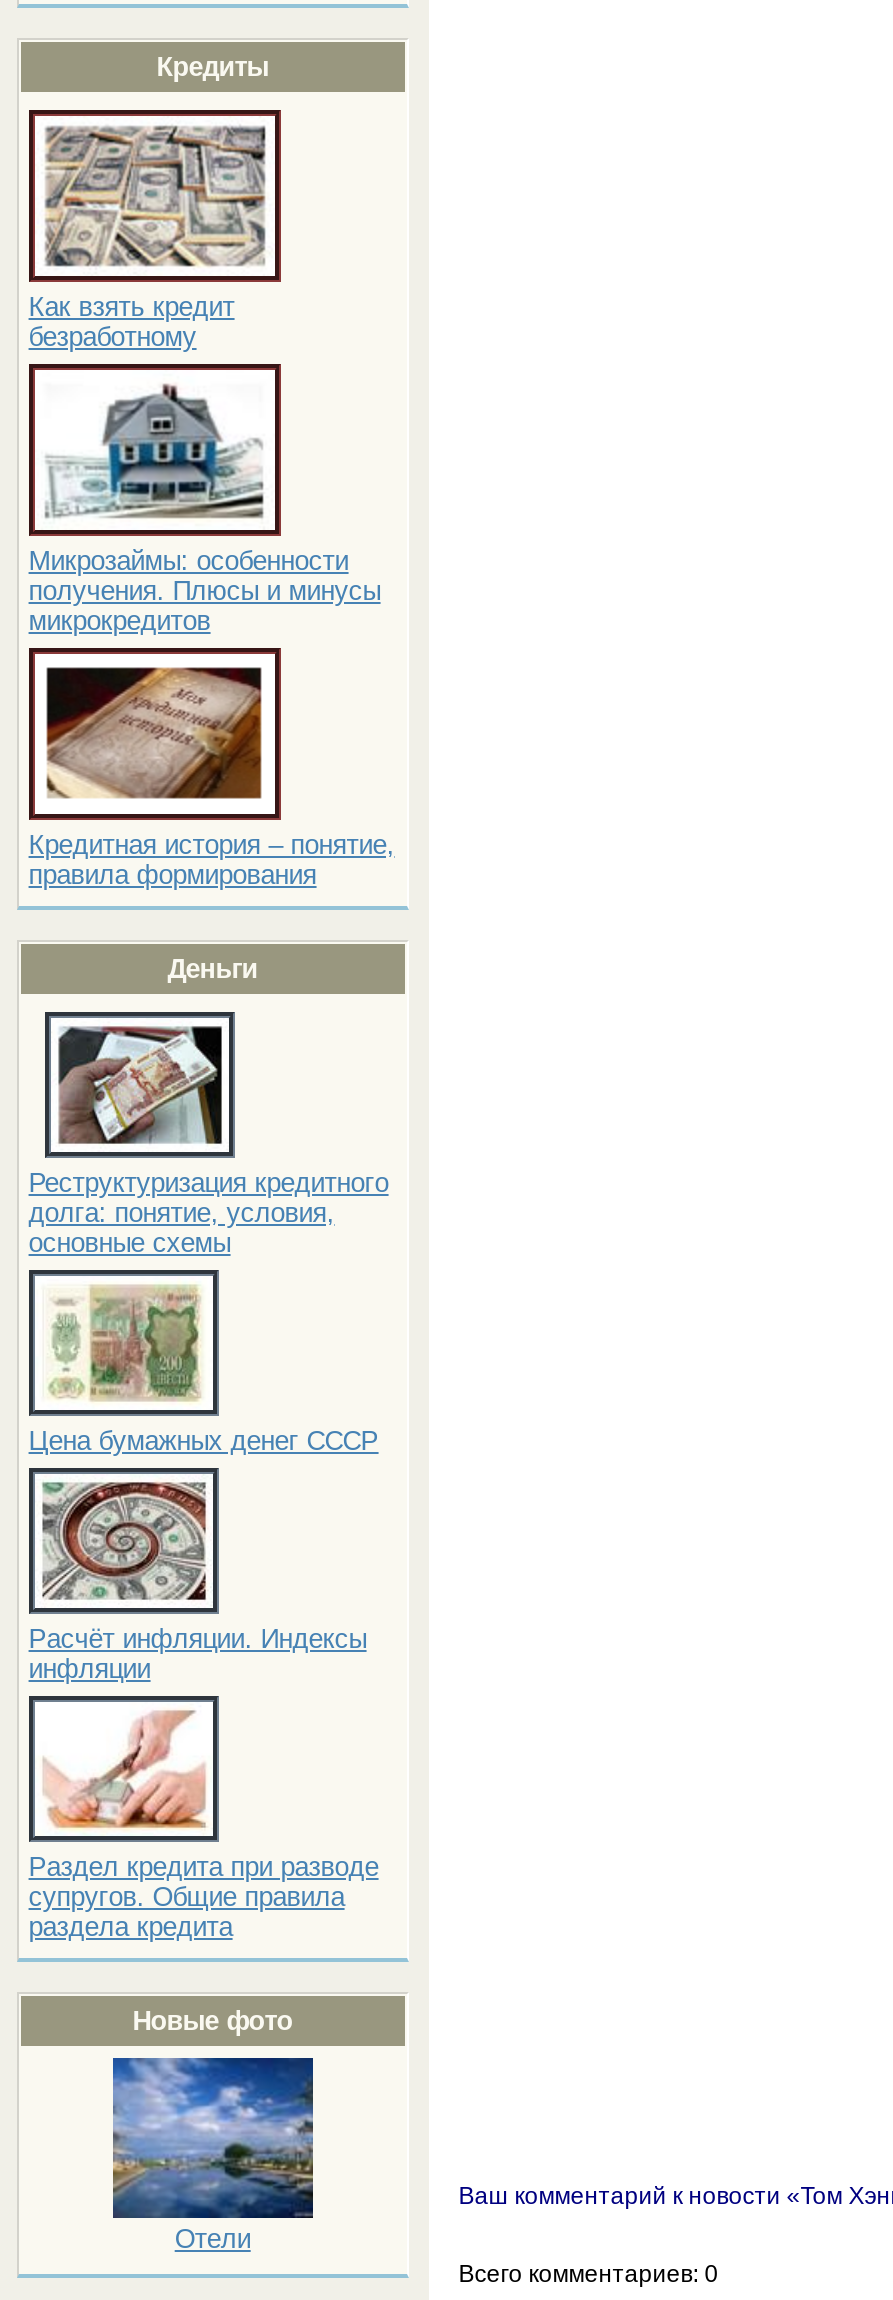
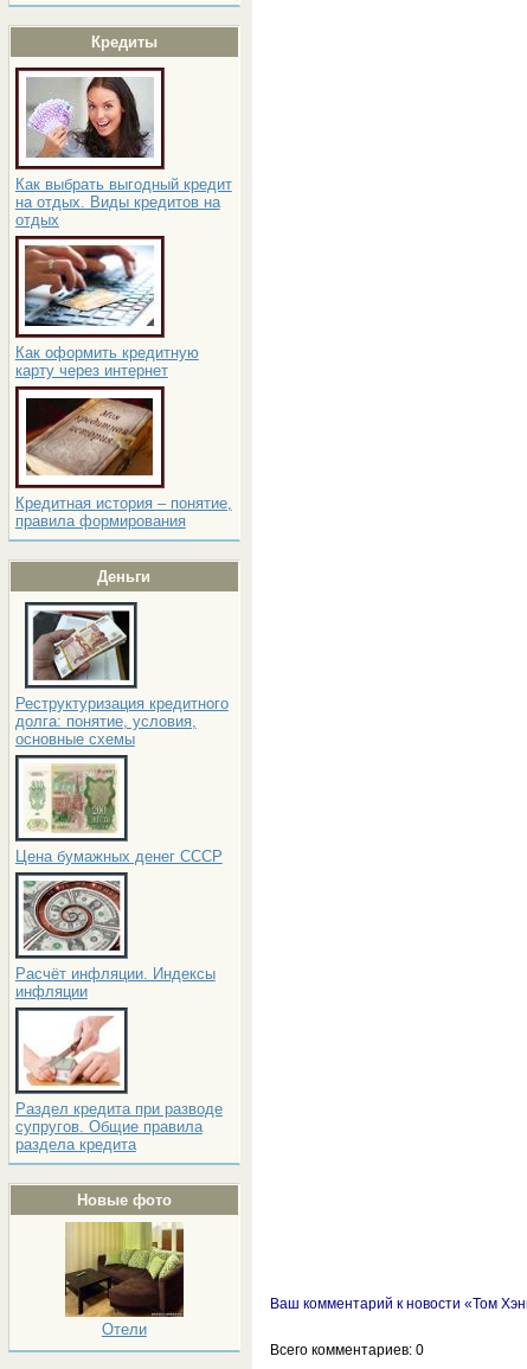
[29,126,267,352] [image] | Как взять кредит | безработному -> [15,77,232,229] [image] | Как выбрать выгодный кредит | на отдых. Виды кредитов на | отдых
[29,368,381,636] [image] | Микрозаймы: особенности | получения. Плюсы и минусы | микрокредитов -> [15,220,199,379] [image] | Как оформить кредитную | карту через интернет
[111,2056,315,2220] [image] -> [64,1221,185,1318] [image]

